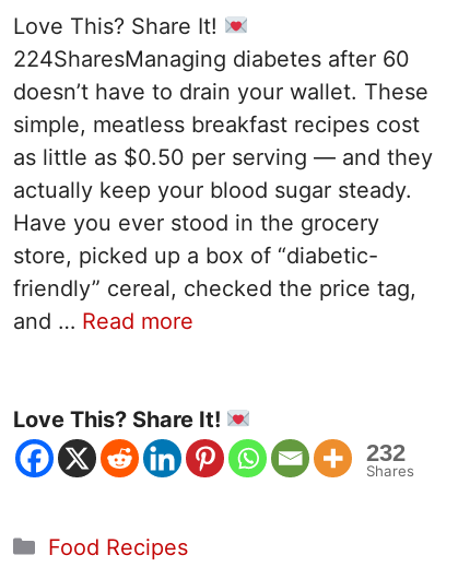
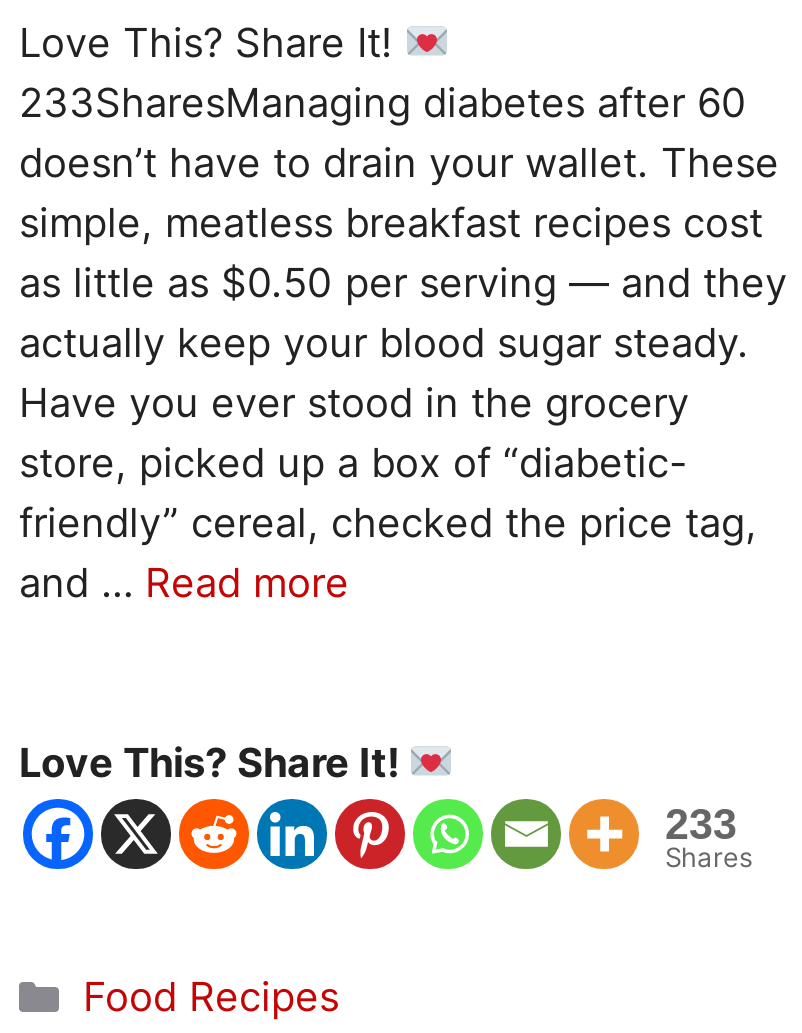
[13,46,410,72] 224SharesManaging diabetes after 60 -> [19,80,747,128] 233SharesManaging diabetes after 60
[366,439,406,466] 232 -> [665,800,737,850] 233

